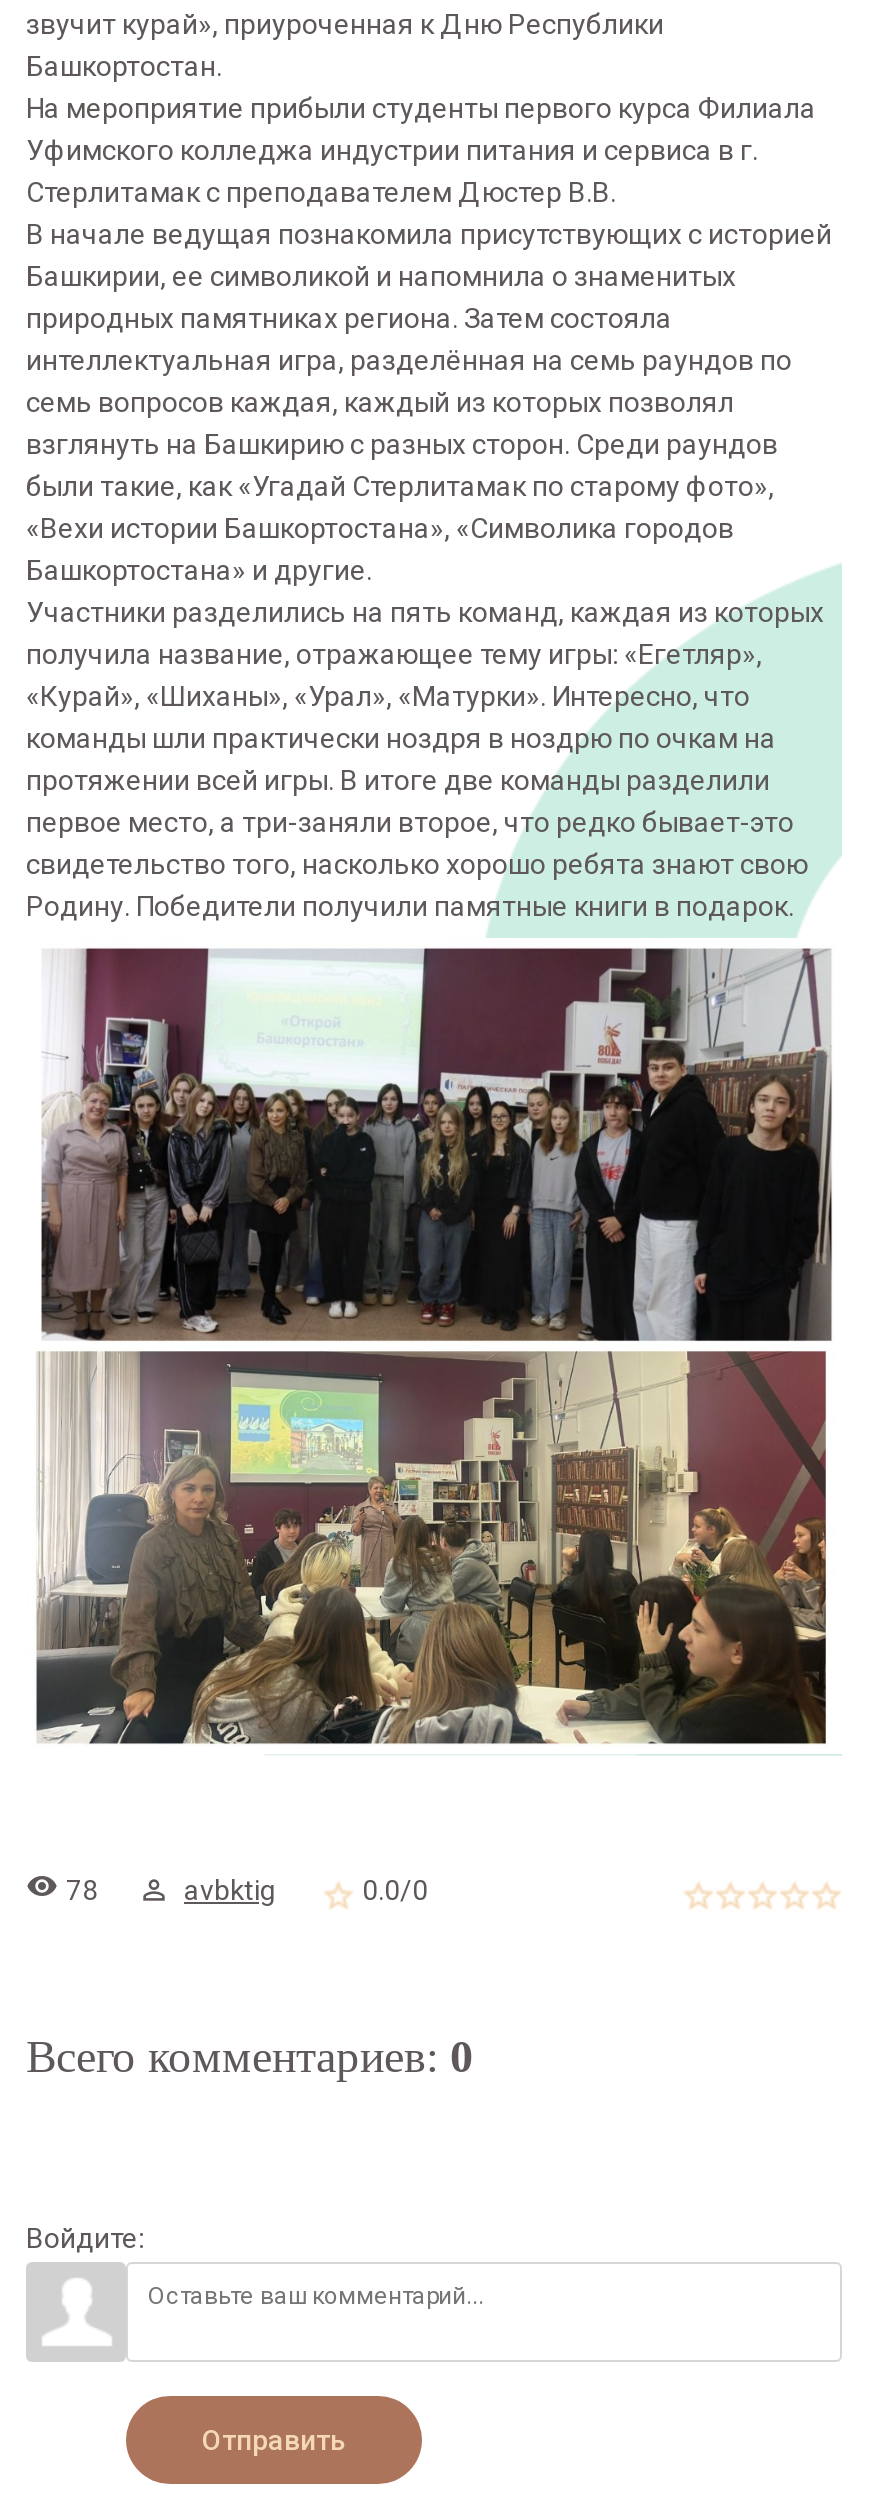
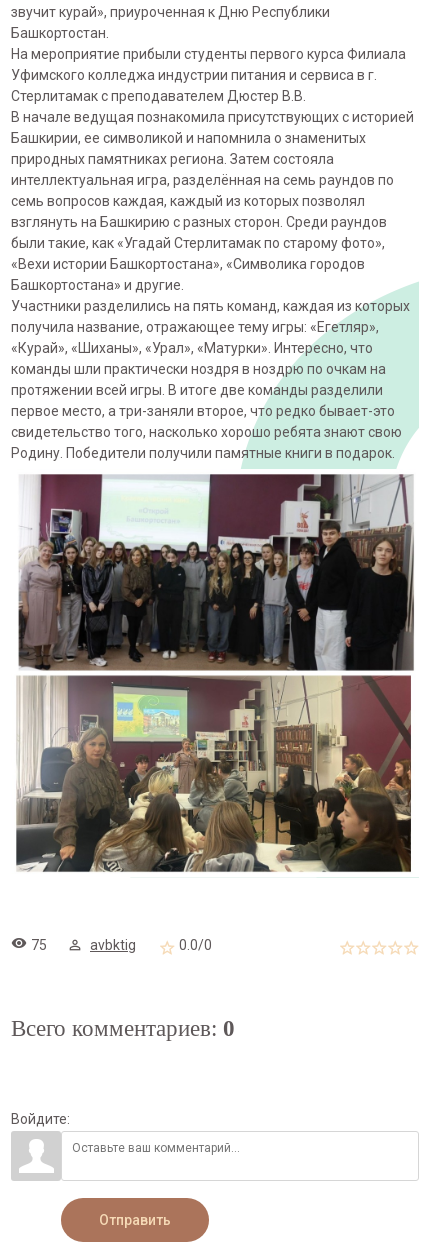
[66,1874,98,1906] 78 -> [31,937,47,953] 75

